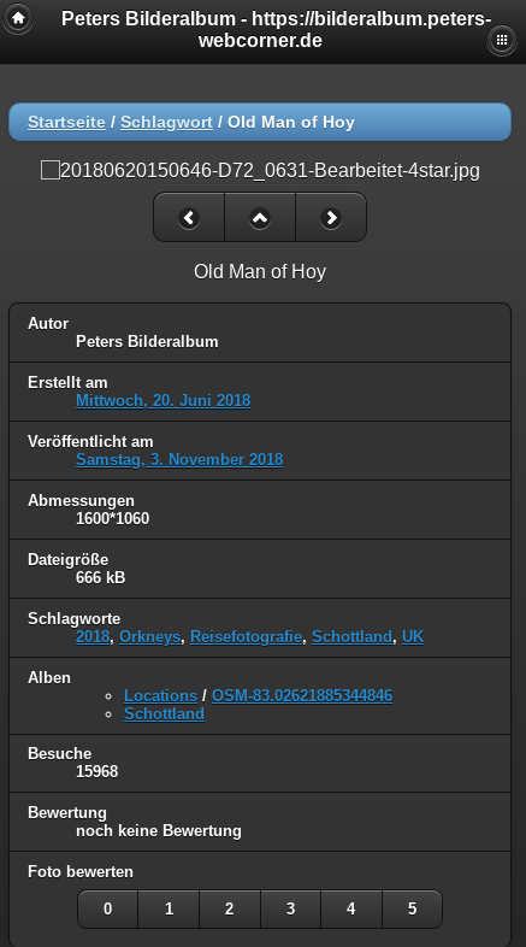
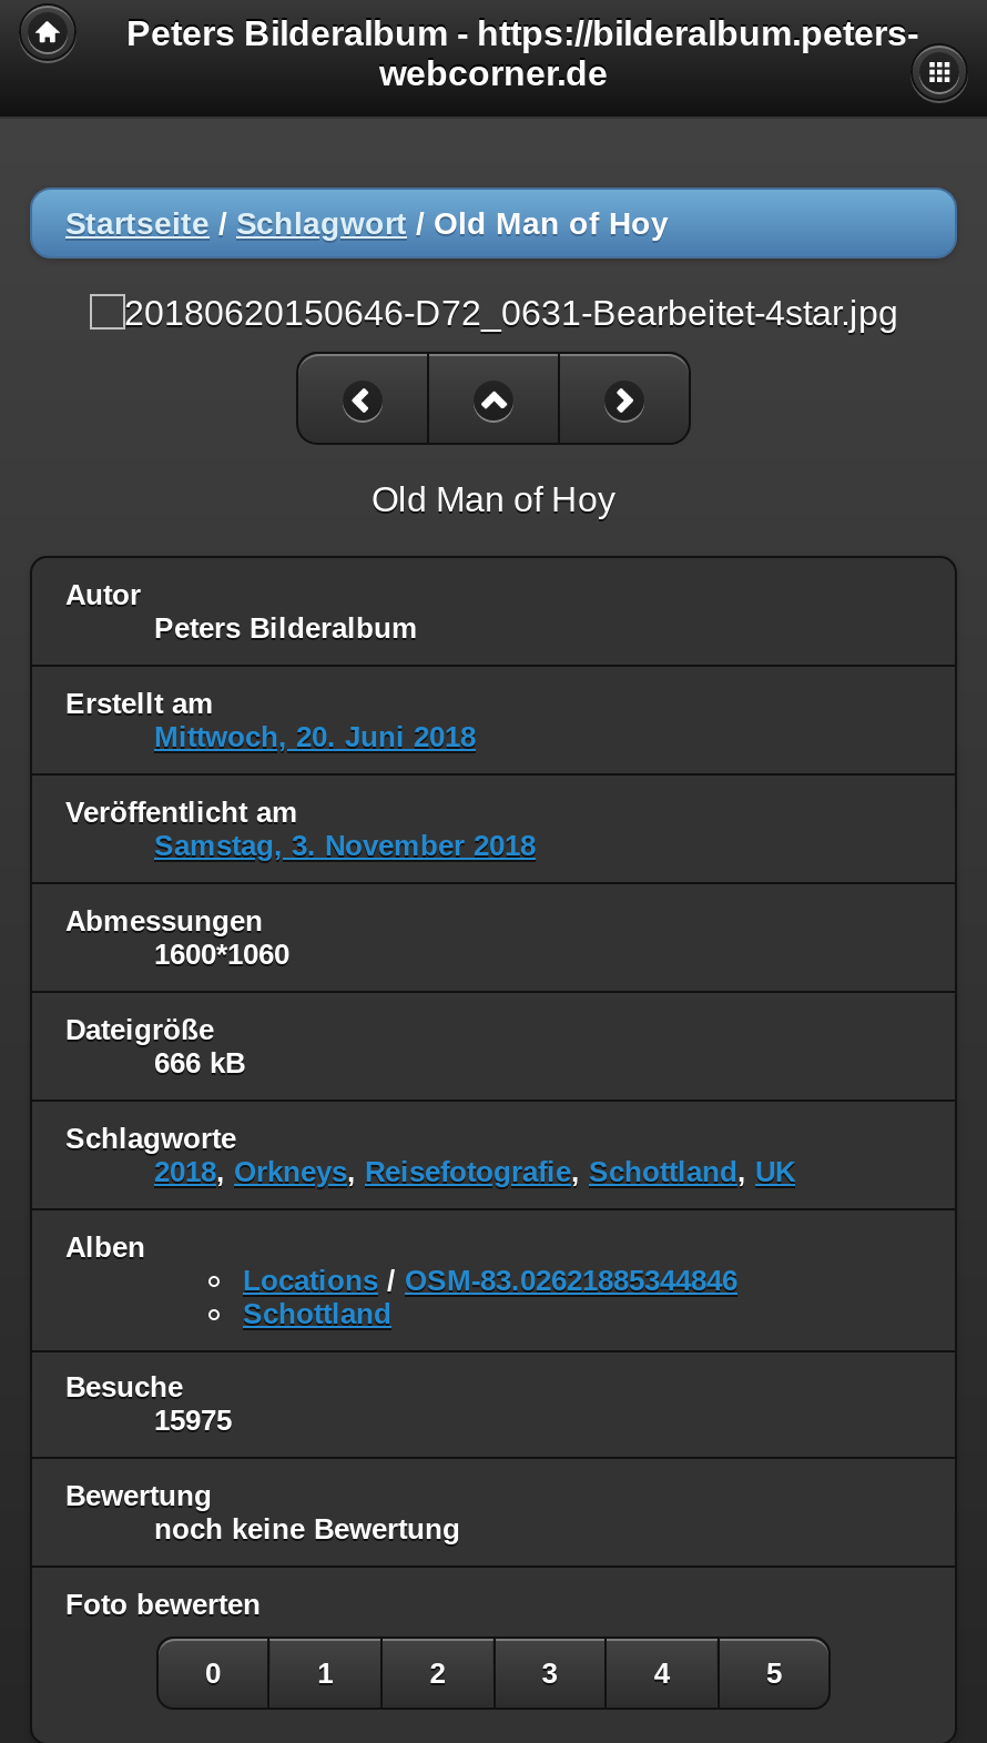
[76,763,118,781] 15968 -> [154,1405,232,1438] 15975

